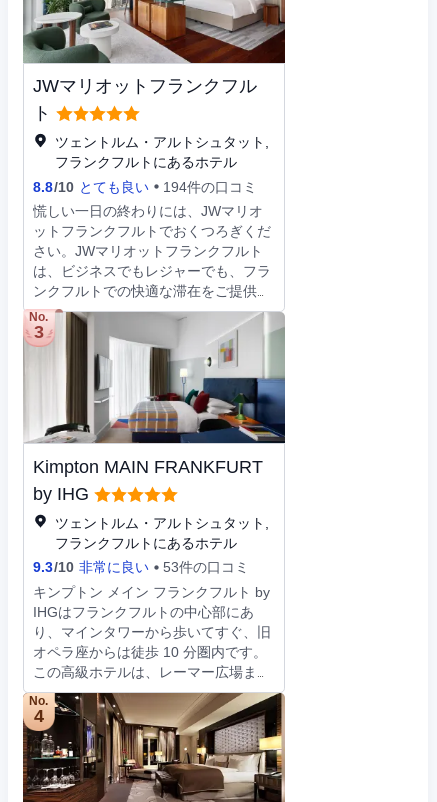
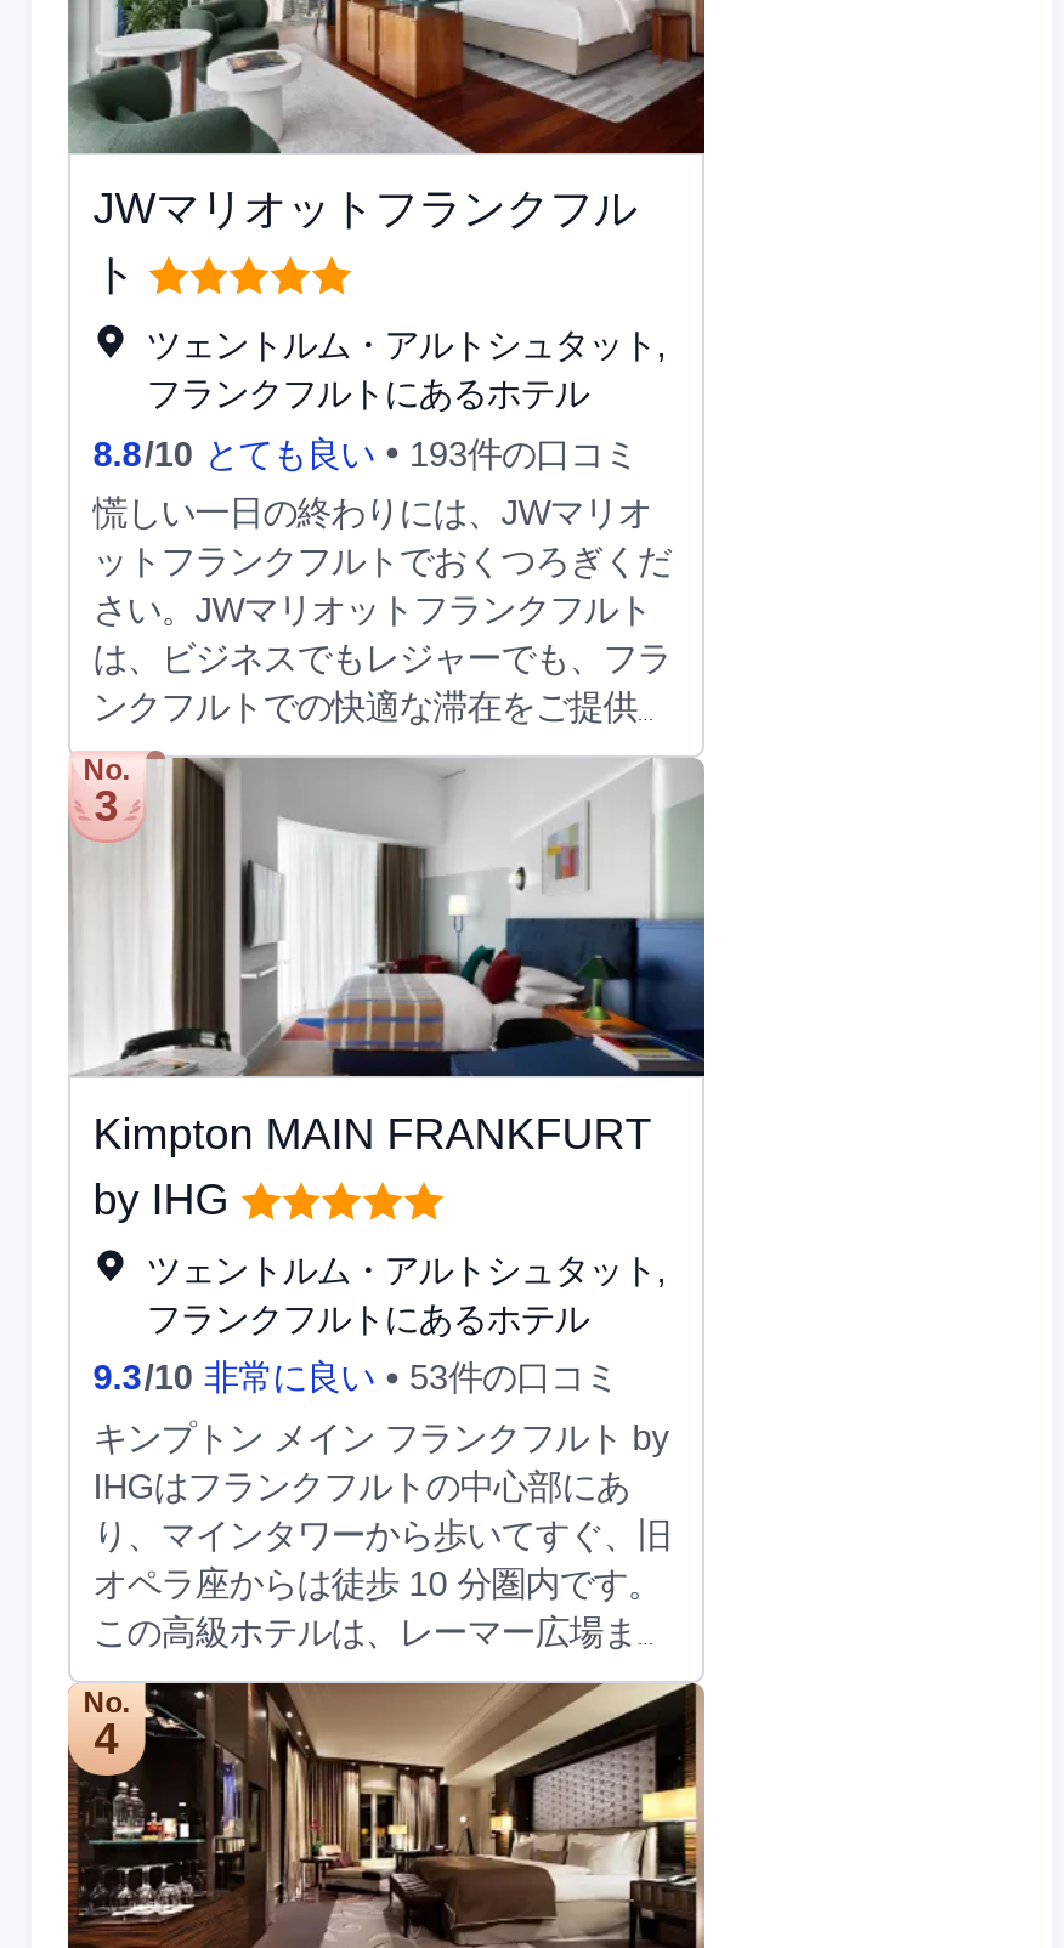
[33,179,257,195] 8.8 /10 とても良い 194件の口コミ -> [93,434,638,473] 8.8 /10 とても良い 193件の口コミ

